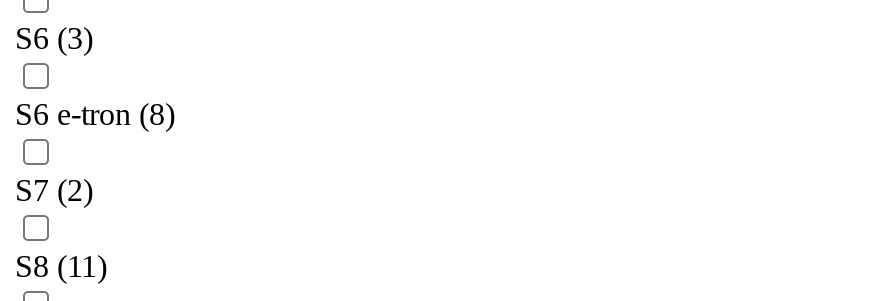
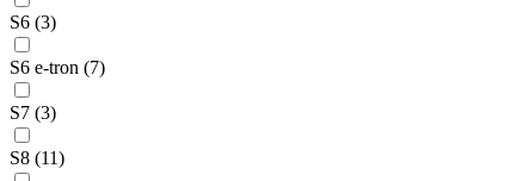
[15,98,175,132] S6 e-tron (8) -> [10,58,105,78] S6 e-tron (7)
[15,174,93,208] S7 (2) -> [10,103,56,123] S7 (3)

